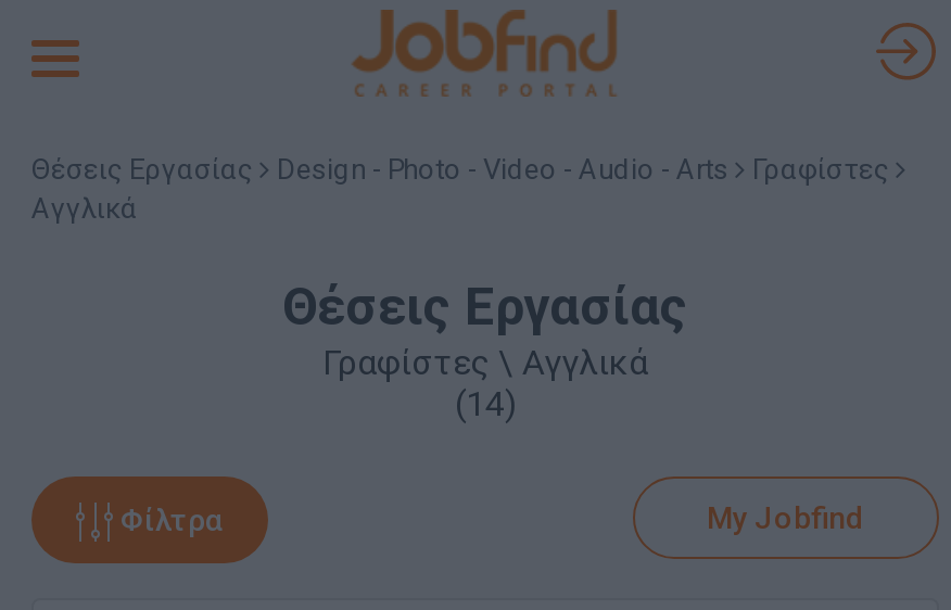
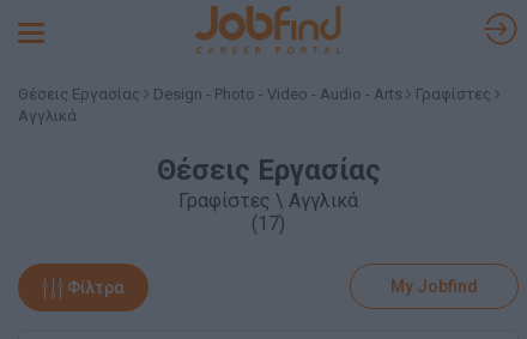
[455,383,516,424] (14) -> [252,212,285,235] (17)

